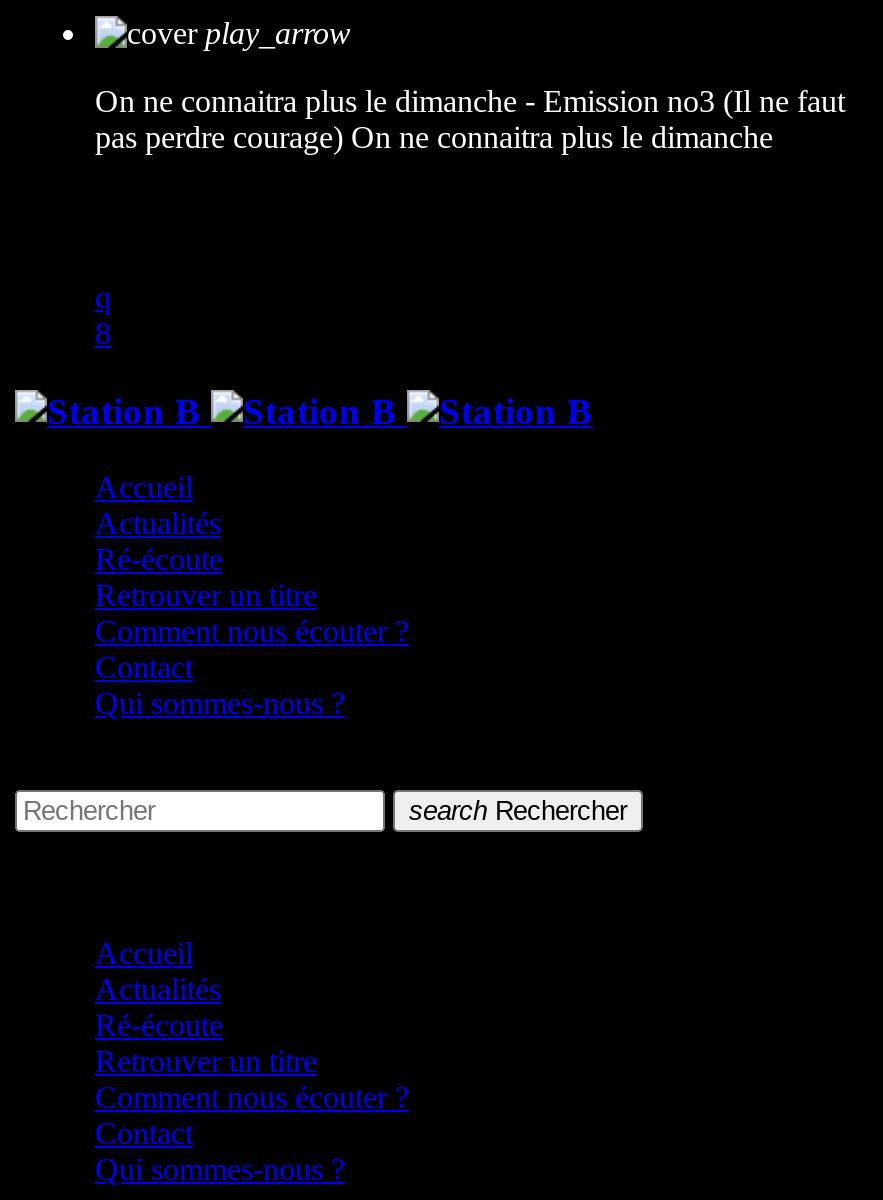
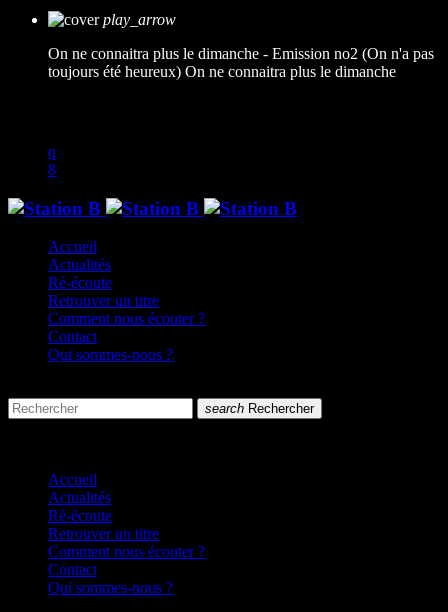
[95,84,845,118] On ne connaitra plus le dimanche - Emission no3 (Il ne faut -> [48,45,434,62] On ne connaitra plus le dimanche - Emission no2 (On n'a pas
[95,120,773,154] pas perdre courage) On ne connaitra plus le dimanche -> [48,63,396,80] toujours été heureux) On ne connaitra plus le dimanche

